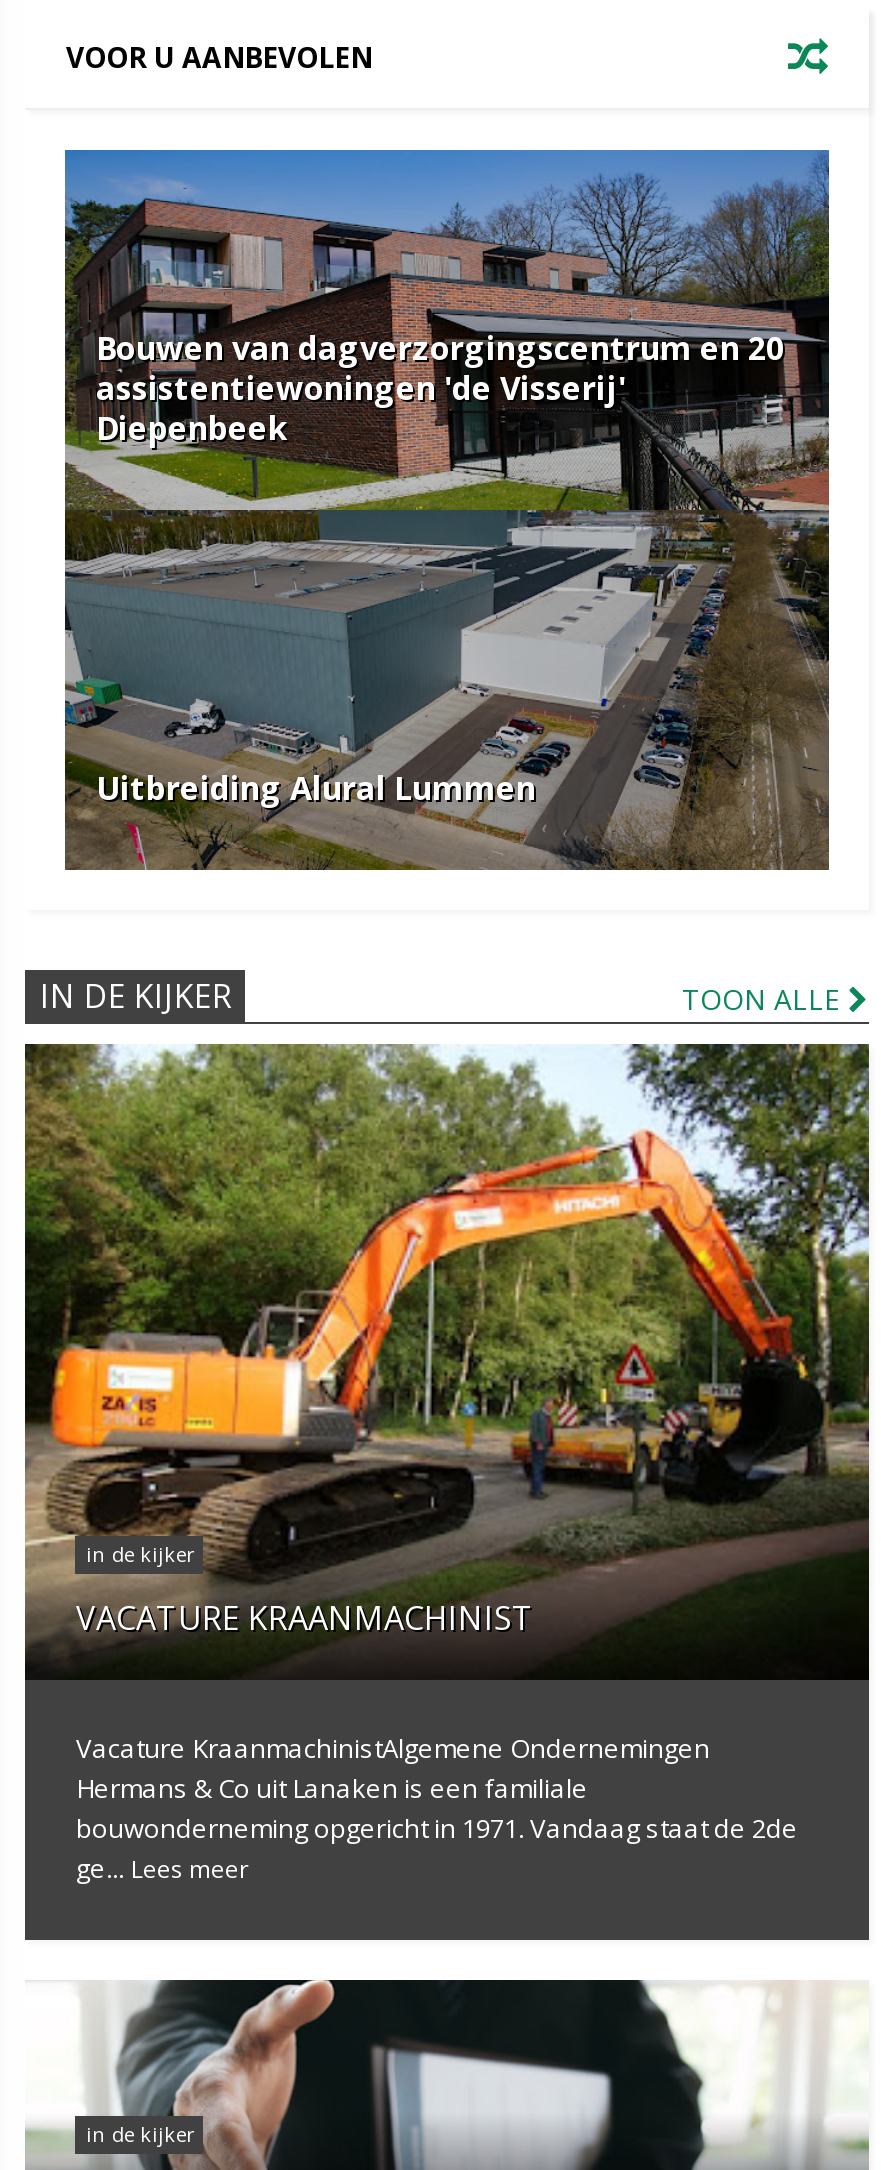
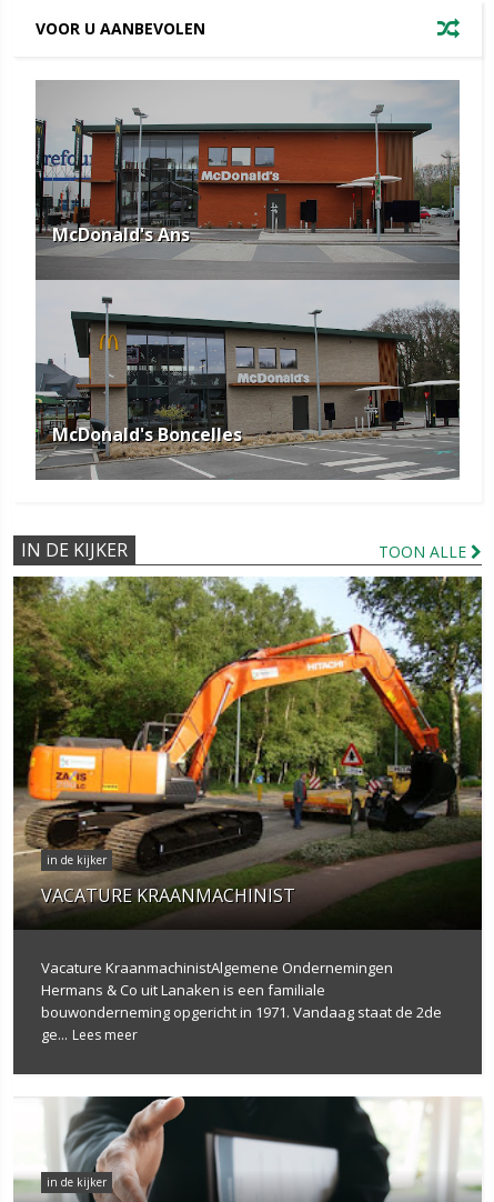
[63,148,831,872] [image] | Bouwen van dagverzorgingscentrum en 20 | assistentiewoningen 'de Visserij' | Diepenbeek -> [34,80,461,481] [image] | McDonald's Ans
[96,767,536,811] Uitbreiding Alural Lummen -> [53,422,242,447] McDonald's Boncelles

